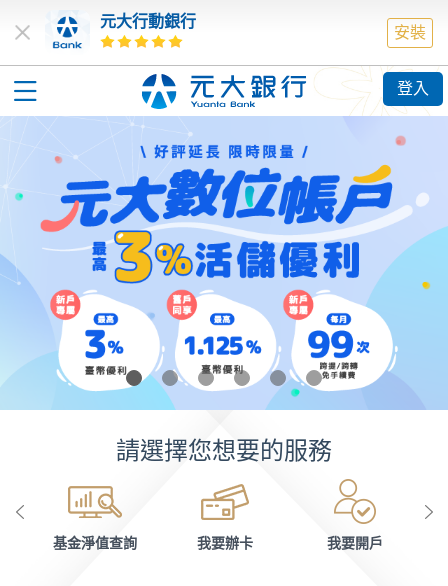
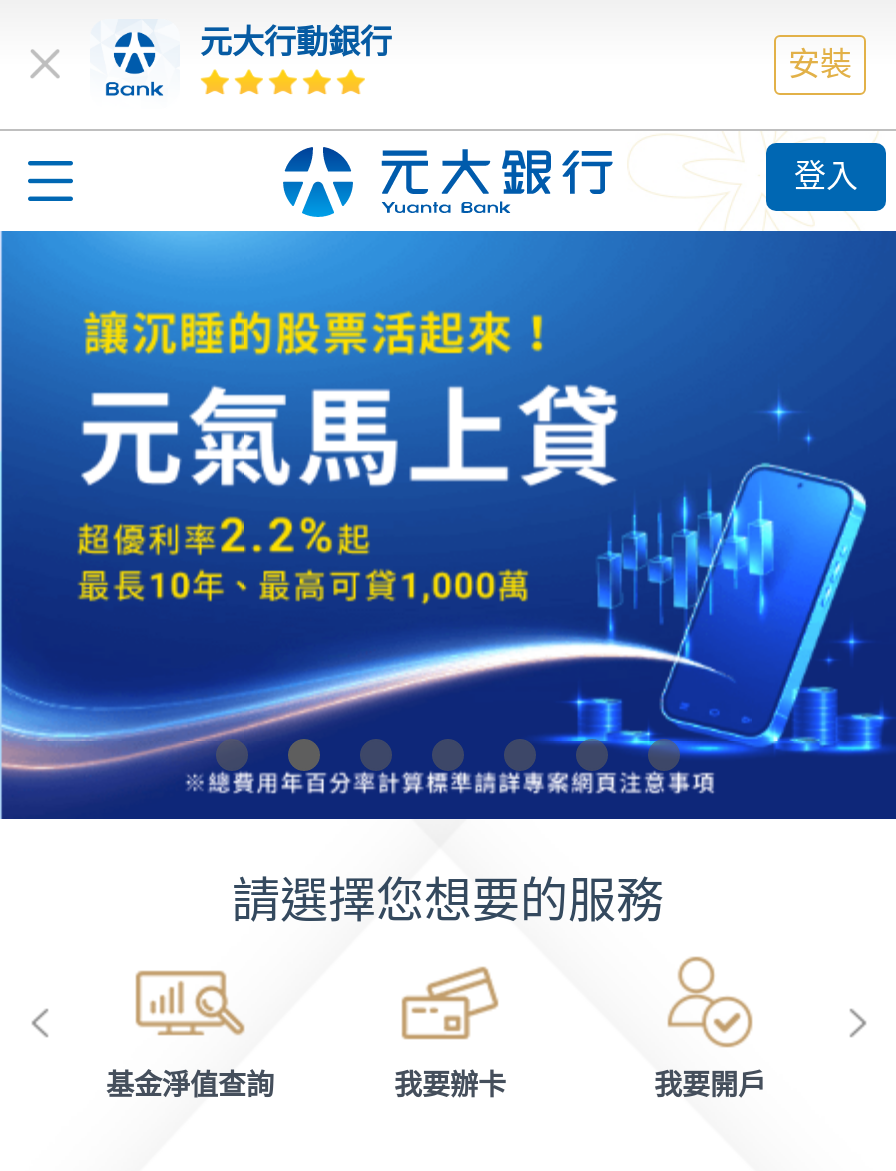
[3,116,445,410] [image] -> [6,229,890,821] [image]

